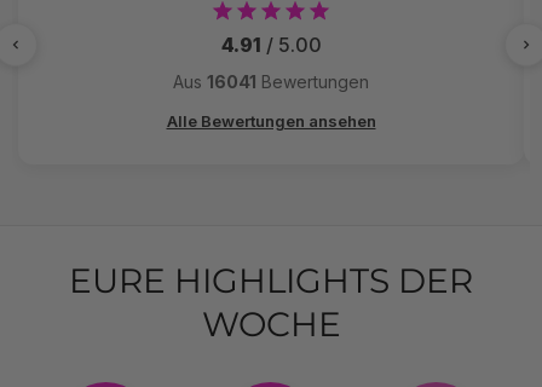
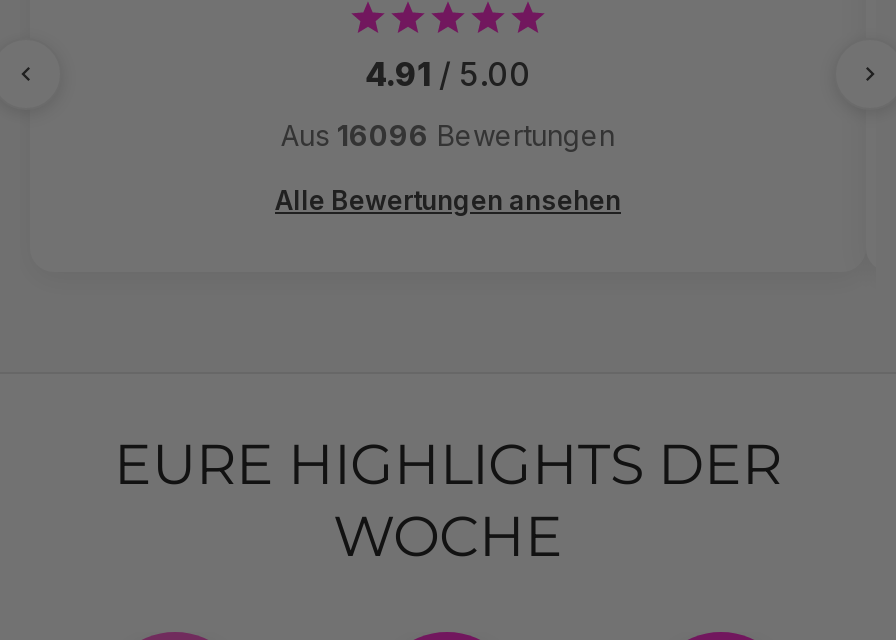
[173,71,369,92] Aus 16041 Bewertungen -> [281,118,615,152] Aus 16096 Bewertungen

